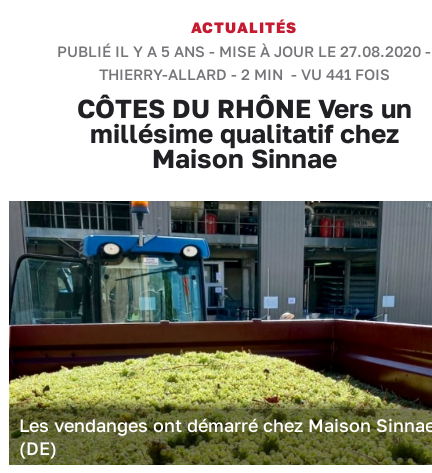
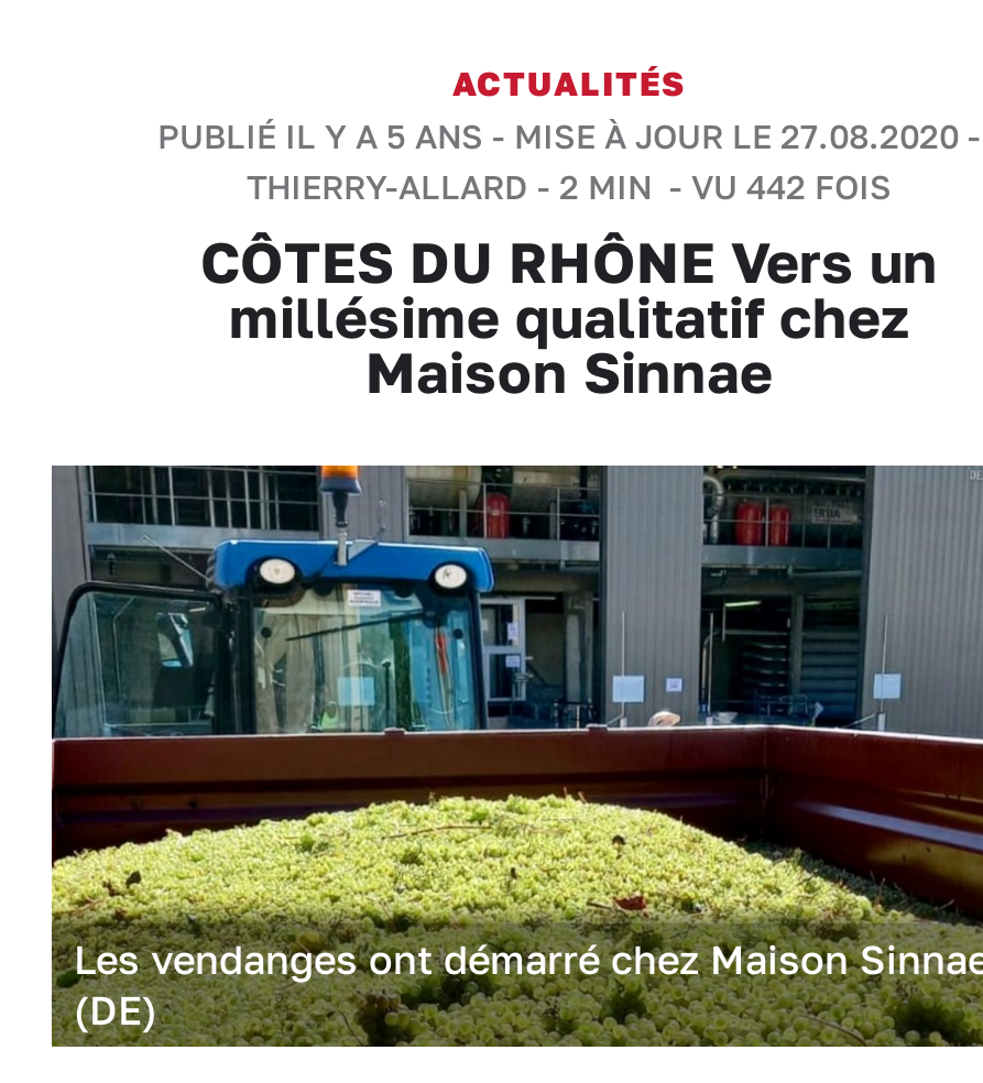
[98,65,389,83] THIERRY-ALLARD - 2 MIN - VU 441 FOIS -> [247,166,892,206] THIERRY-ALLARD - 2 MIN - VU 442 FOIS

